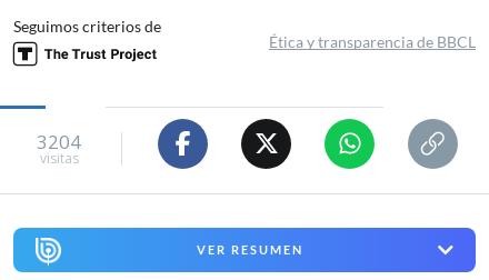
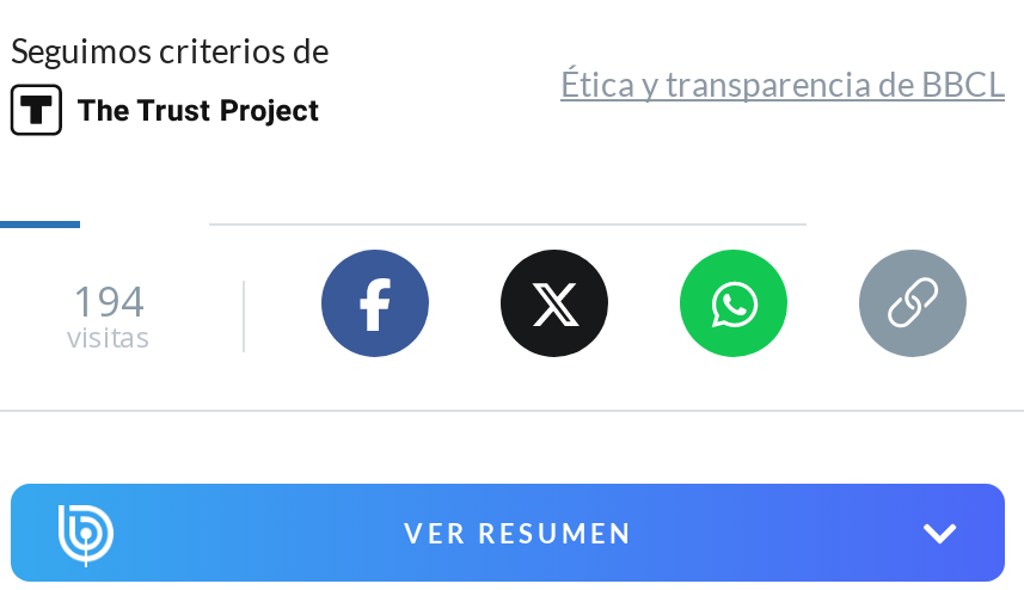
[37,129,81,155] 3204 -> [73,274,145,329] 194

